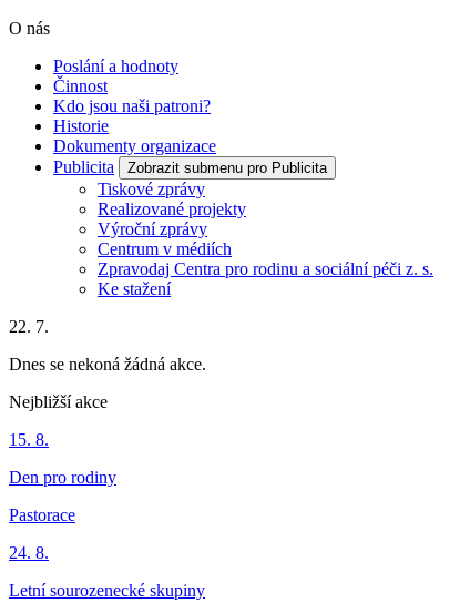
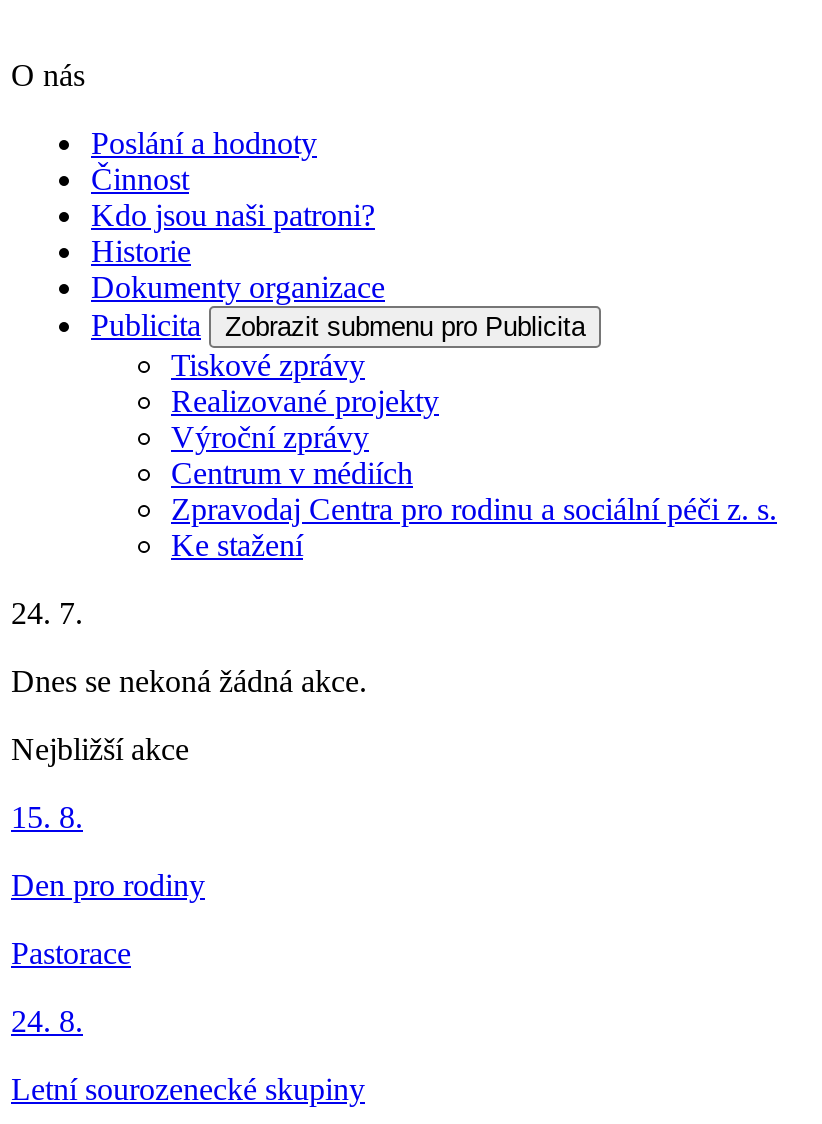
[9,317,49,336] 22. 7. -> [11,596,83,630] 24. 7.

